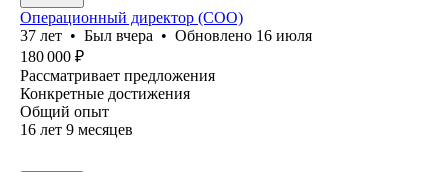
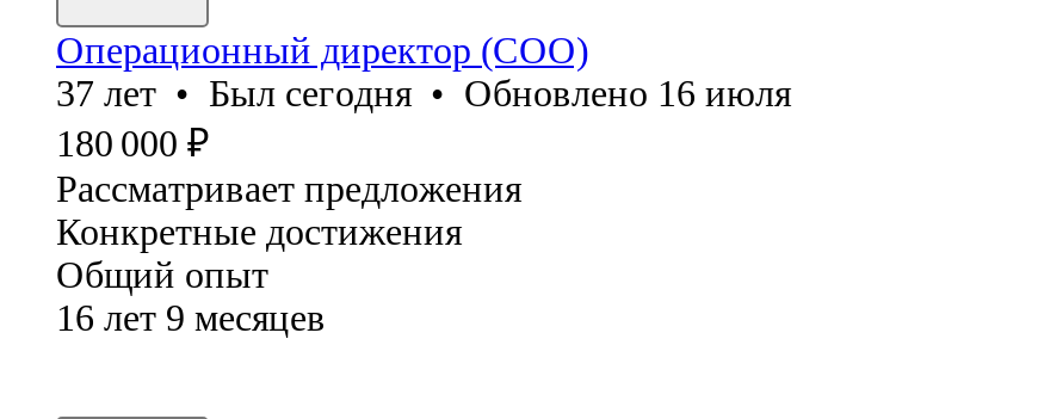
[20,27,312,44] 37 лет • Был вчера • Обновлено 16 июля -> [56,73,791,113] 37 лет • Был сегодня • Обновлено 16 июля

